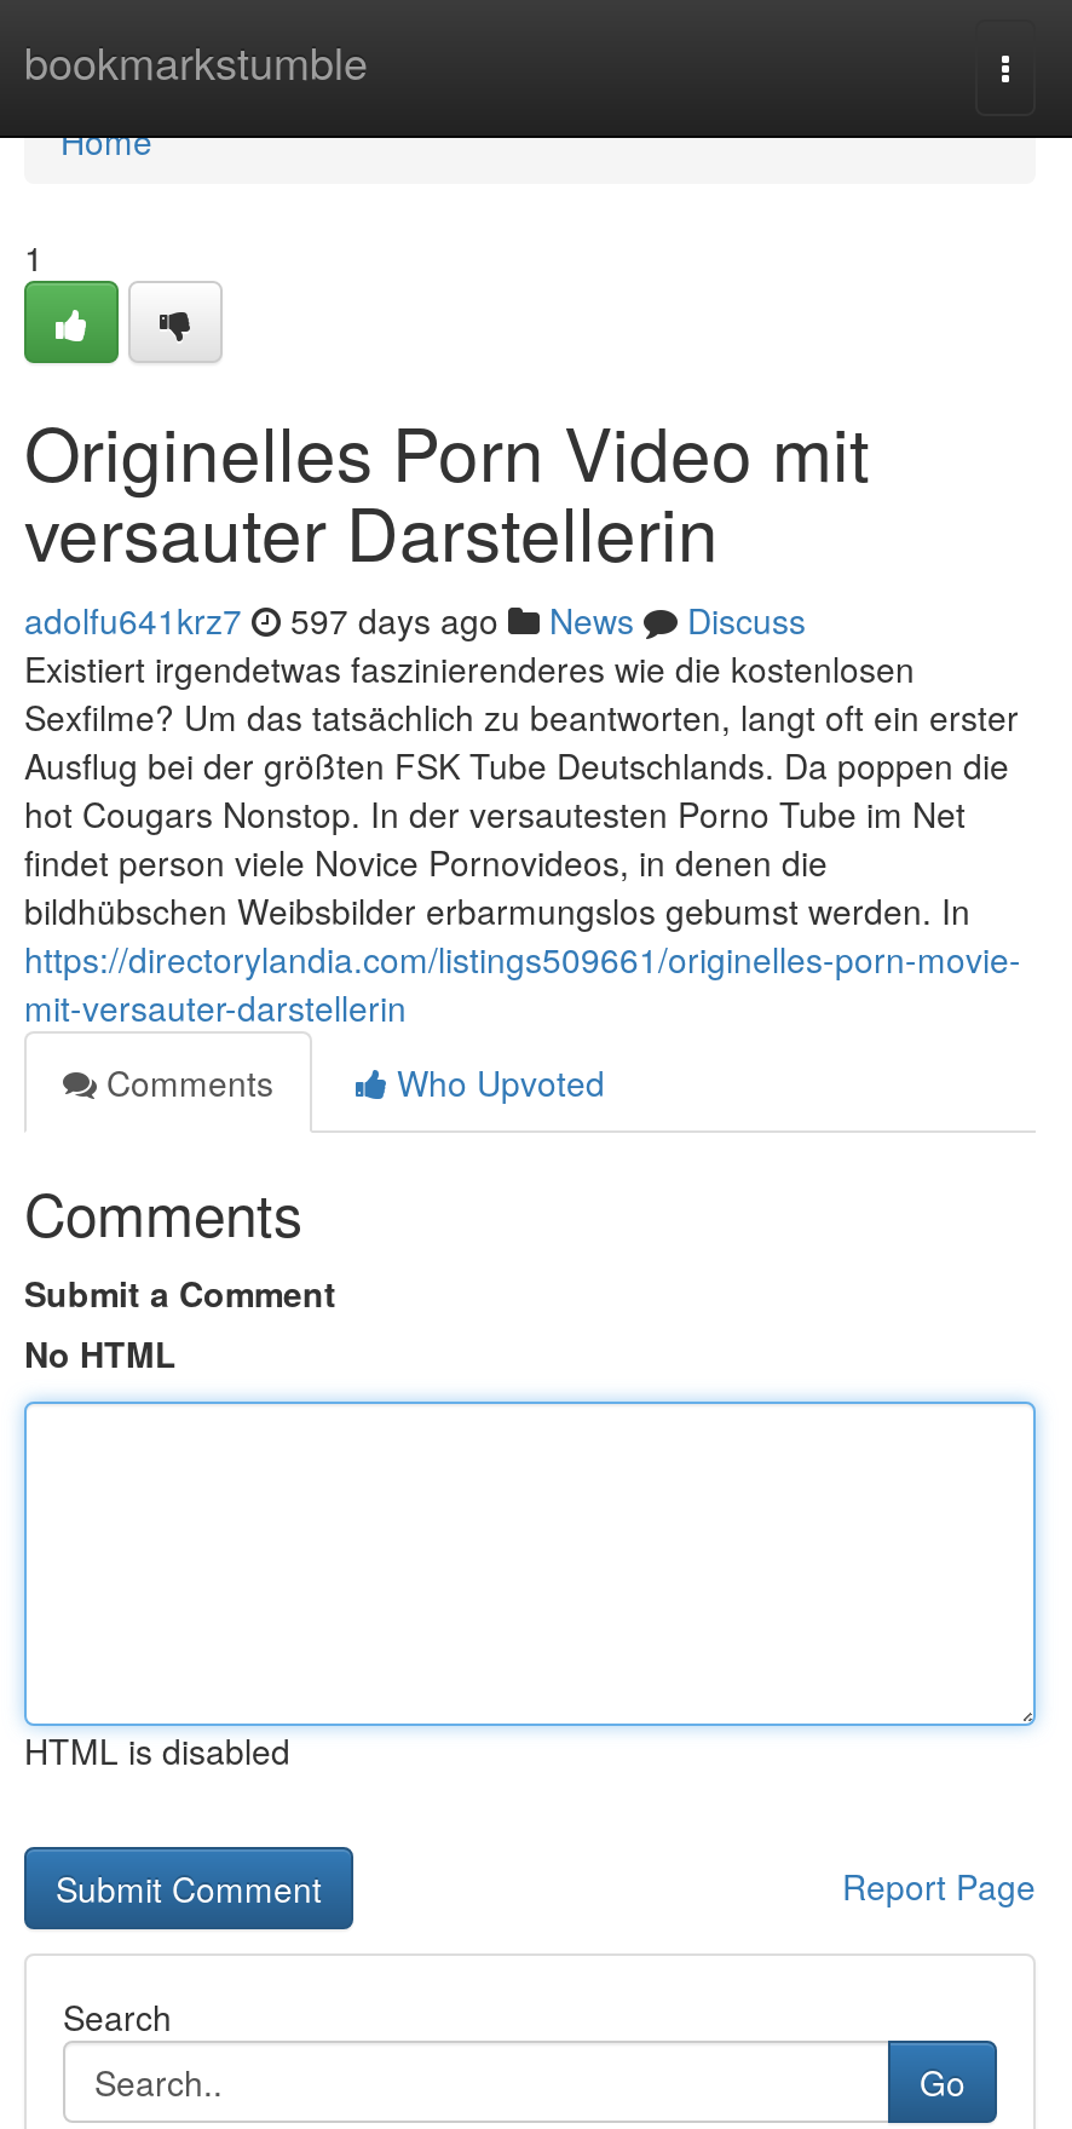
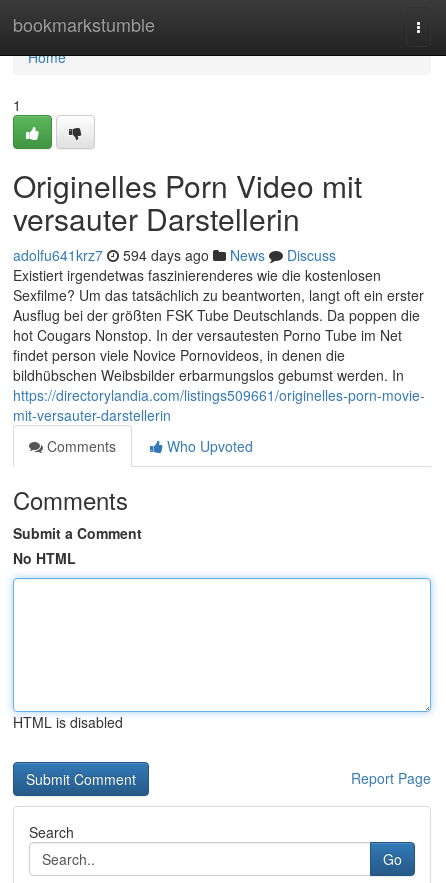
[24,595,806,644] adolfu641krz7 597 days ago News Discuss -> [13,245,336,265] adolfu641krz7 594 days ago News Discuss

